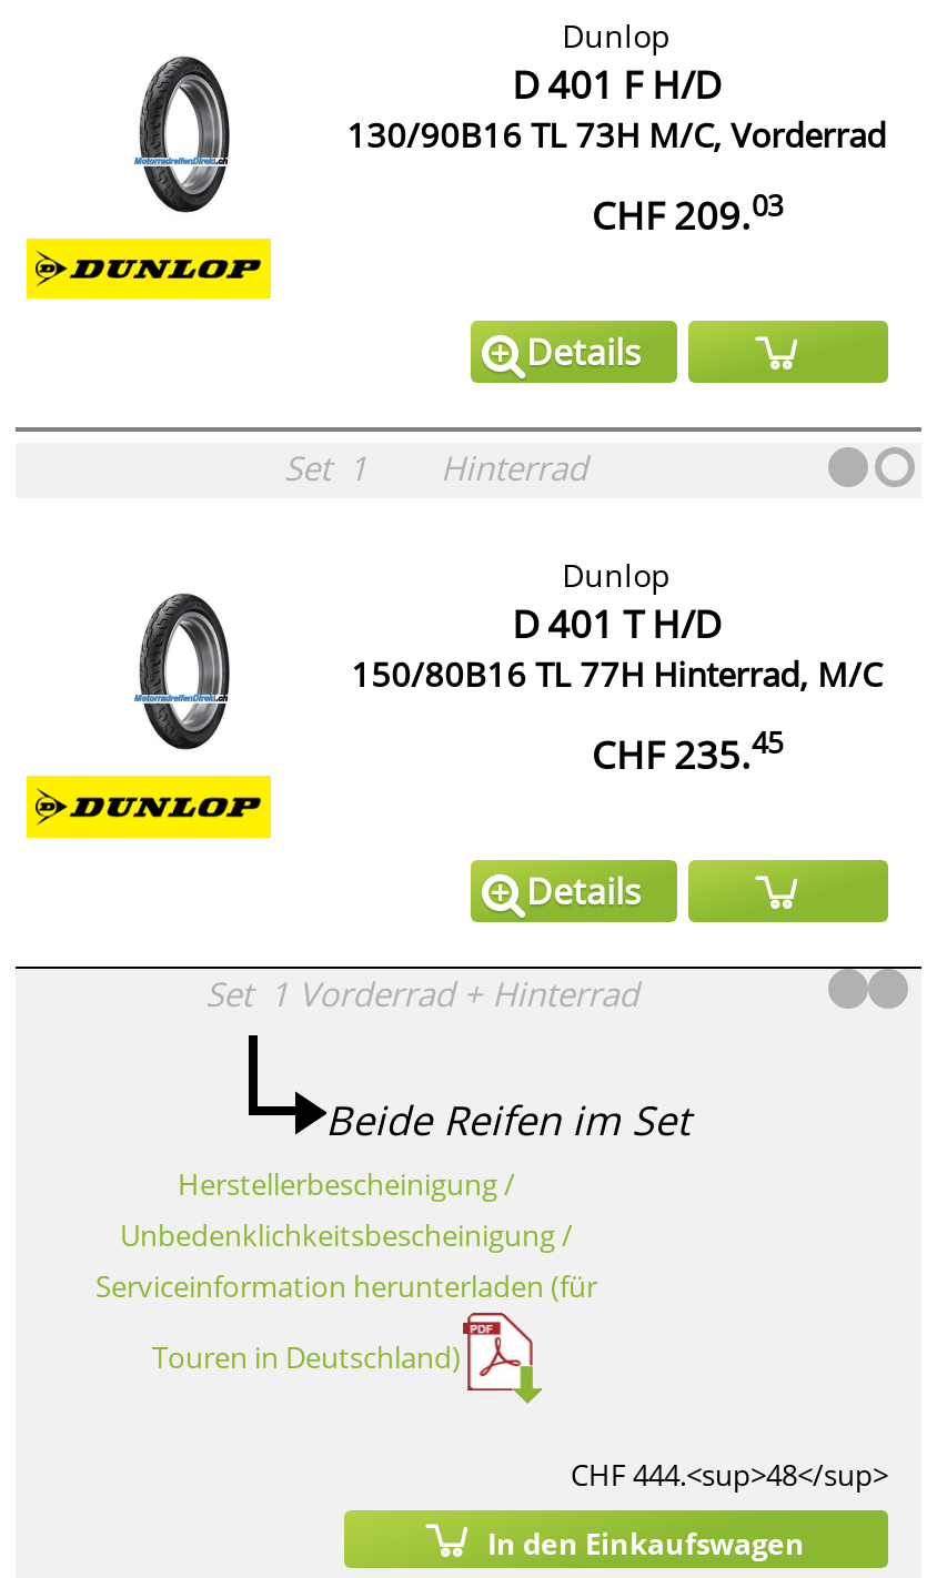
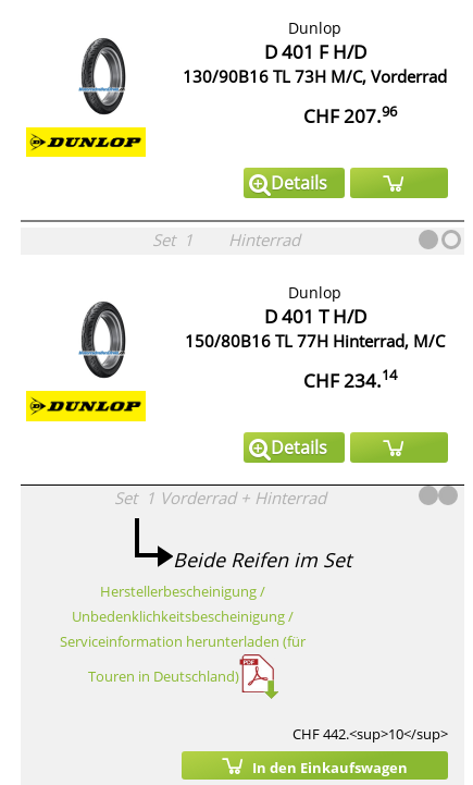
[592,185,783,241] CHF 209.03 -> [303,101,396,129] CHF 207.96
[592,723,783,780] CHF 235.45 -> [303,365,396,393] CHF 234.14
[571,1455,888,1495] CHF 444.<sup>48</sup> -> [292,724,448,744] CHF 442.<sup>10</sup>

